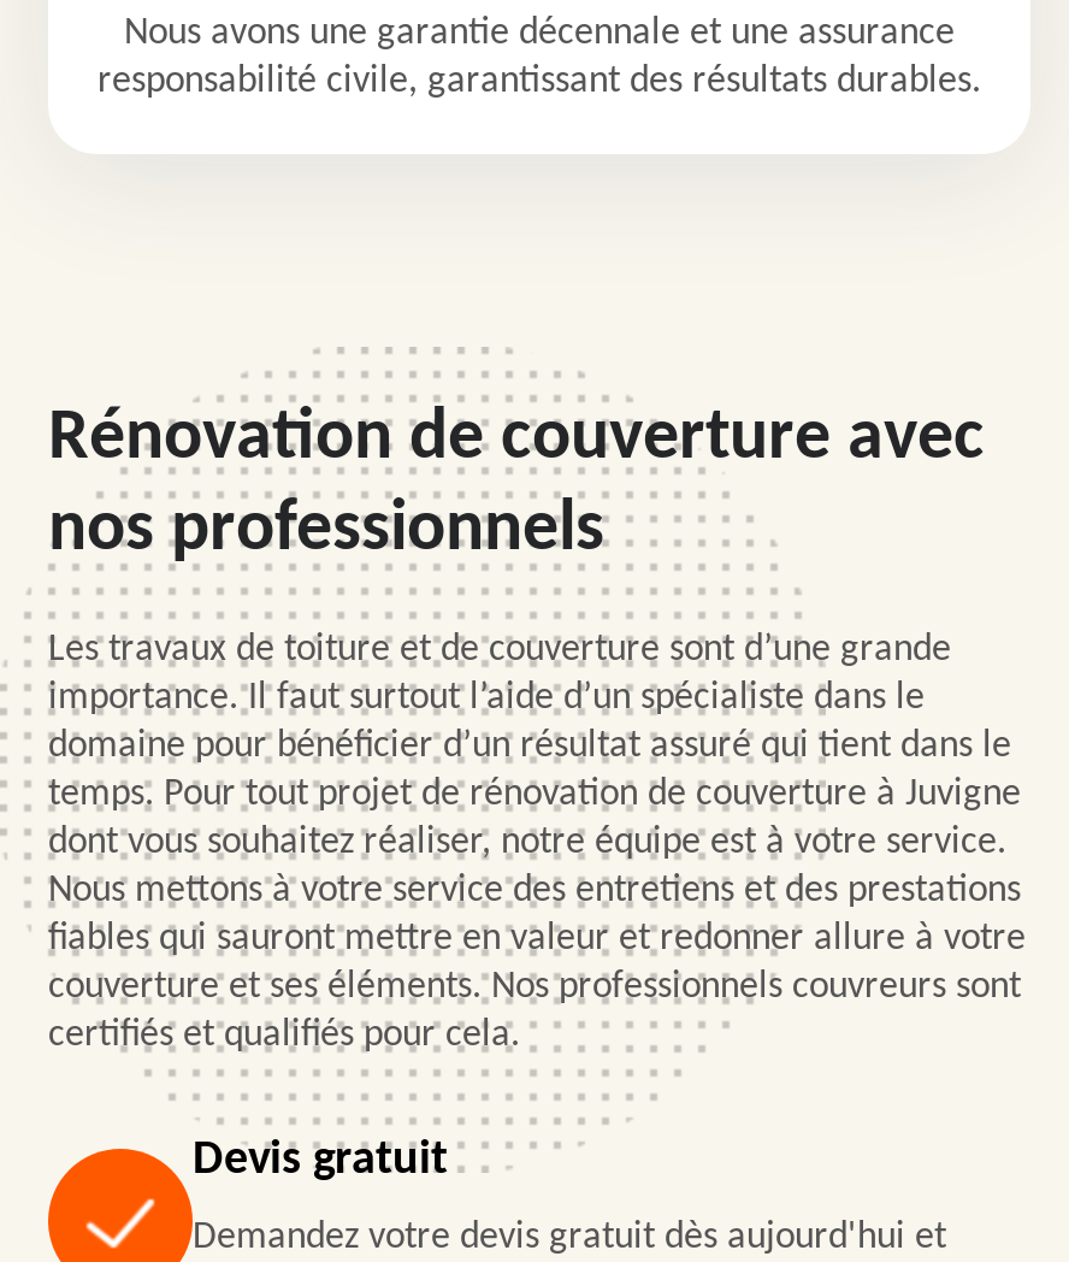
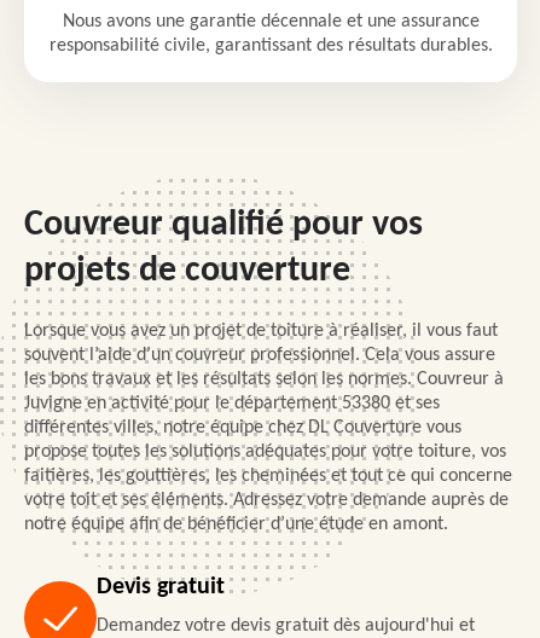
[48,402,985,568] Rénovation de couverture avec | nos professionnels -> [24,207,423,290] Couvreur qualifié pour vos | projets de couverture
[48,631,1026,1055] Les travaux de toiture et de couverture sont d’une grande | importance. Il faut surtout l’aide d’un spécialiste dans le | domaine pour bénéficier d’un résultat assuré qui tient dans le | temps. Pour tout projet de rénovation de couverture à Juvigne | dont vous souhaitez réaliser, notre équipe est à votre service. | Nous mettons à votre service des entretiens et des prestations | fiables qui sauront mettre en valeur et redonner allure à votre | couverture et ses éléments. Nos professionnels couvreurs sont | certifiés et qualifiés pour cela. -> [24,321,512,534] Lorsque vous avez un projet de toiture à réaliser, il vous faut | souvent l’aide d’un couvreur professionnel. Cela vous assure | les bons travaux et les résultats selon les normes. Couvreur à | Juvigne en activité pour le département 53380 et ses | différentes villes, notre équipe chez DL Couverture vous | propose toutes les solutions adéquates pour votre toiture, vos | faitières, les gouttières, les cheminées et tout ce qui concerne | votre toit et ses éléments. Adressez votre demande auprès de | notre équipe afin de bénéficier d’une étude en amont.

